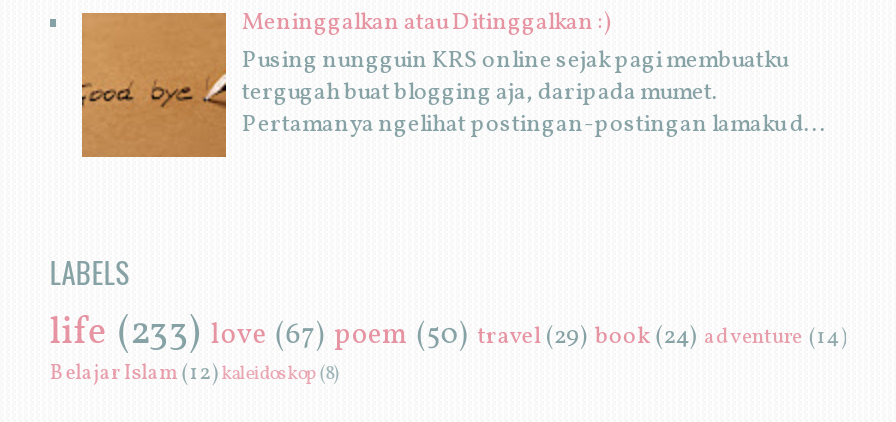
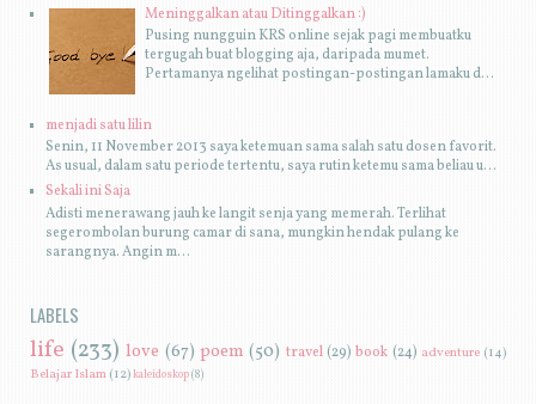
none -> [45,116,496,261] menjadi satu lilin | Senin, 11 November 2013 saya ketemuan sama salah satu dosen favorit. | As usual, dalam satu periode tertentu, saya rutin ketemu sama beliau u... | Sekali ini Saja | Adisti menerawang jauh ke langit senja yang memerah. Terlihat | segerombolan burung camar di sana, mungkin hendak pulang ke | sarangnya. Angin m...

